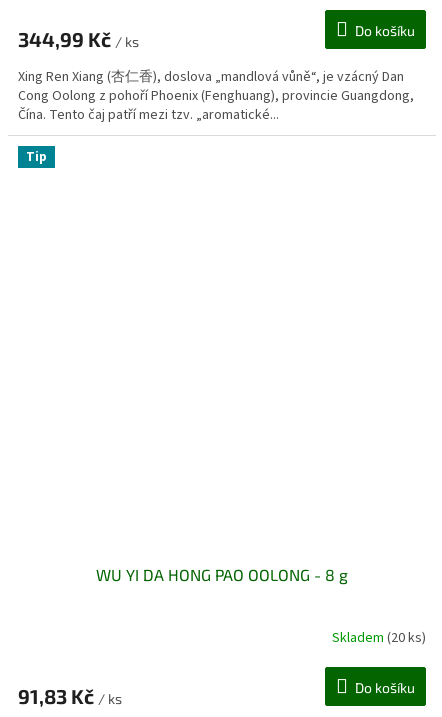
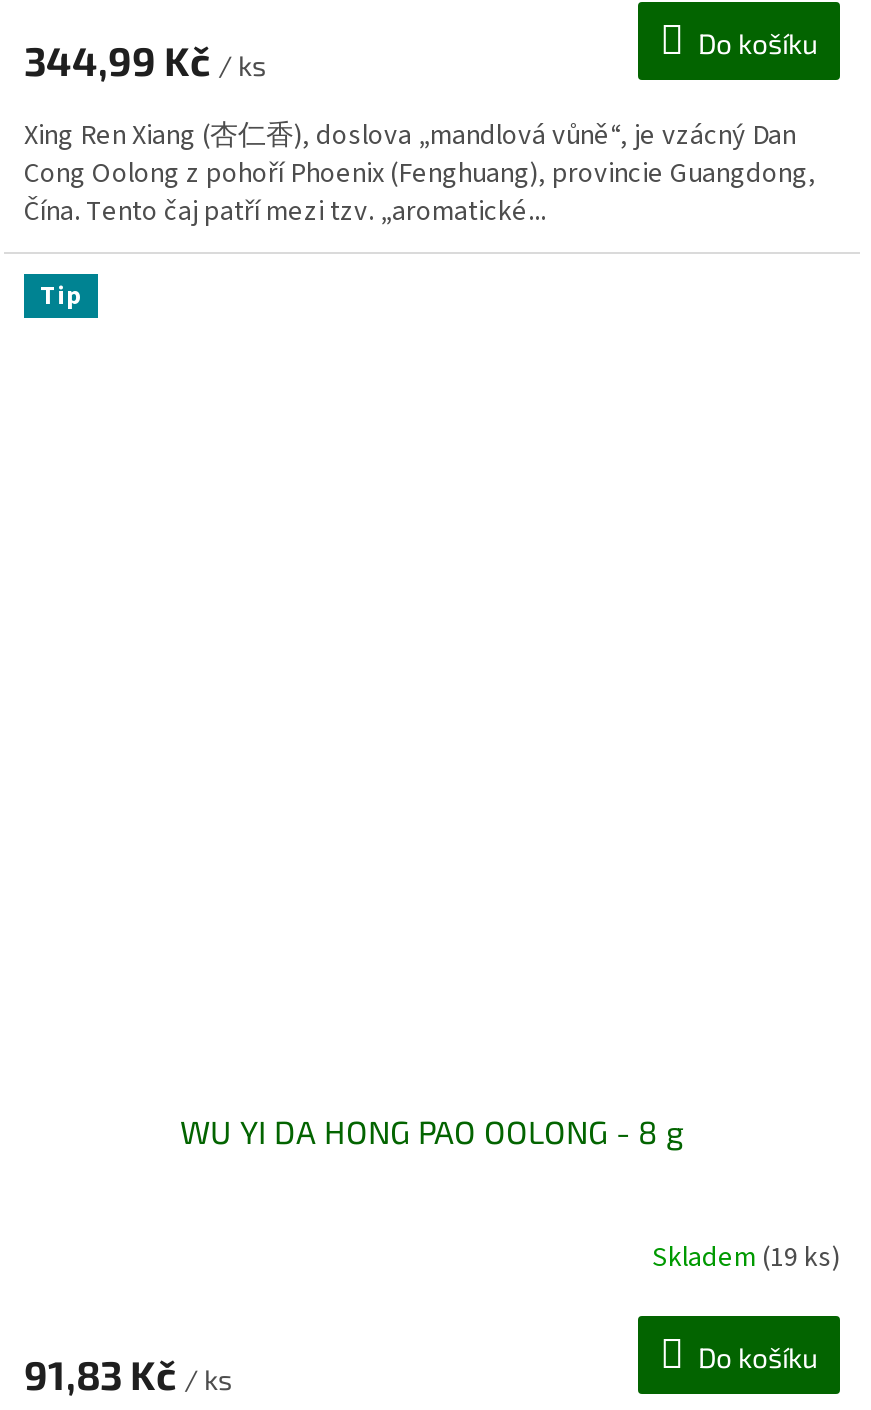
[332,628,426,648] Skladem (20 ks) -> [652,1238,840,1278] Skladem (19 ks)

